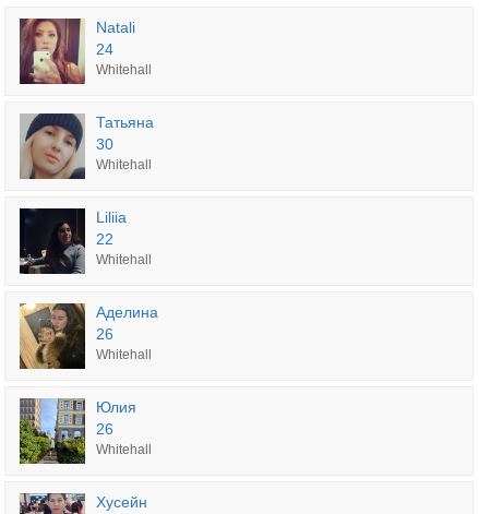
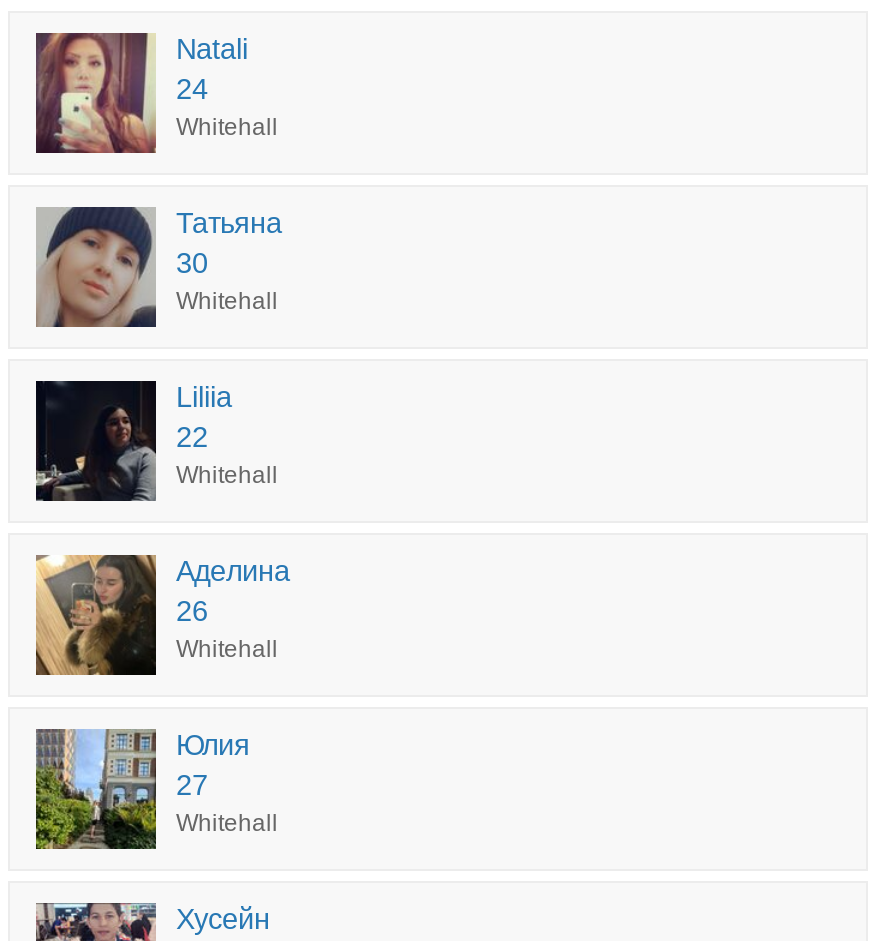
[96,420,113,438] 26 -> [176,769,208,801] 27

